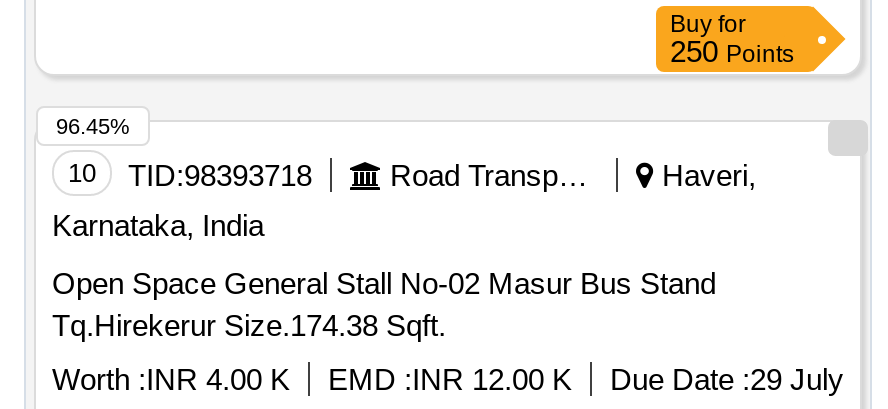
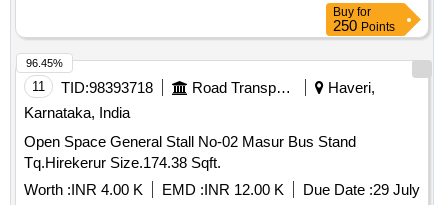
[68,158,312,192] 10 TID:98393718 -> [32,79,153,96] 11 TID:98393718

